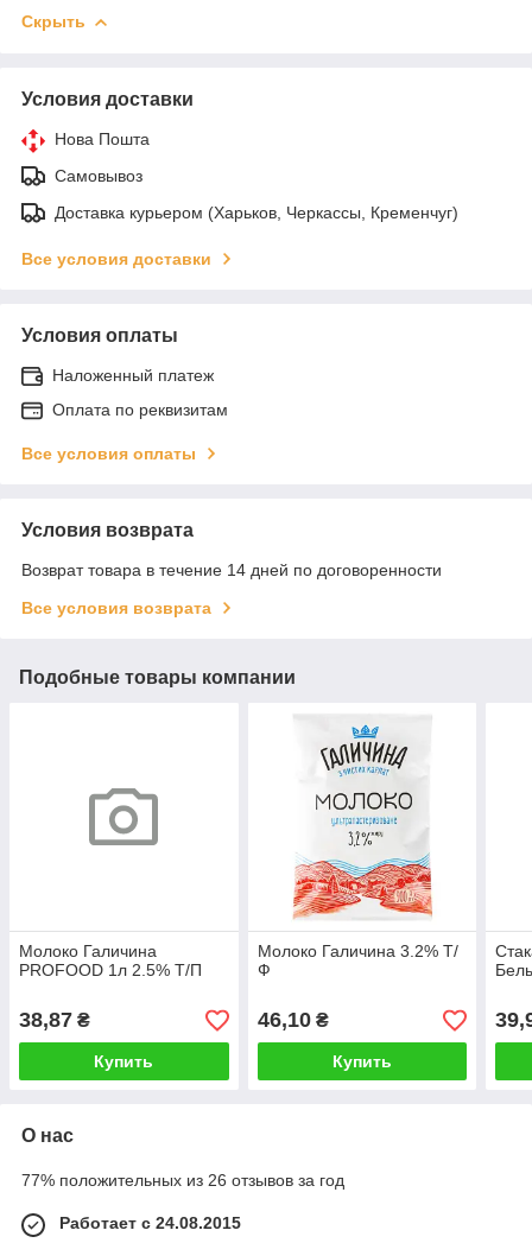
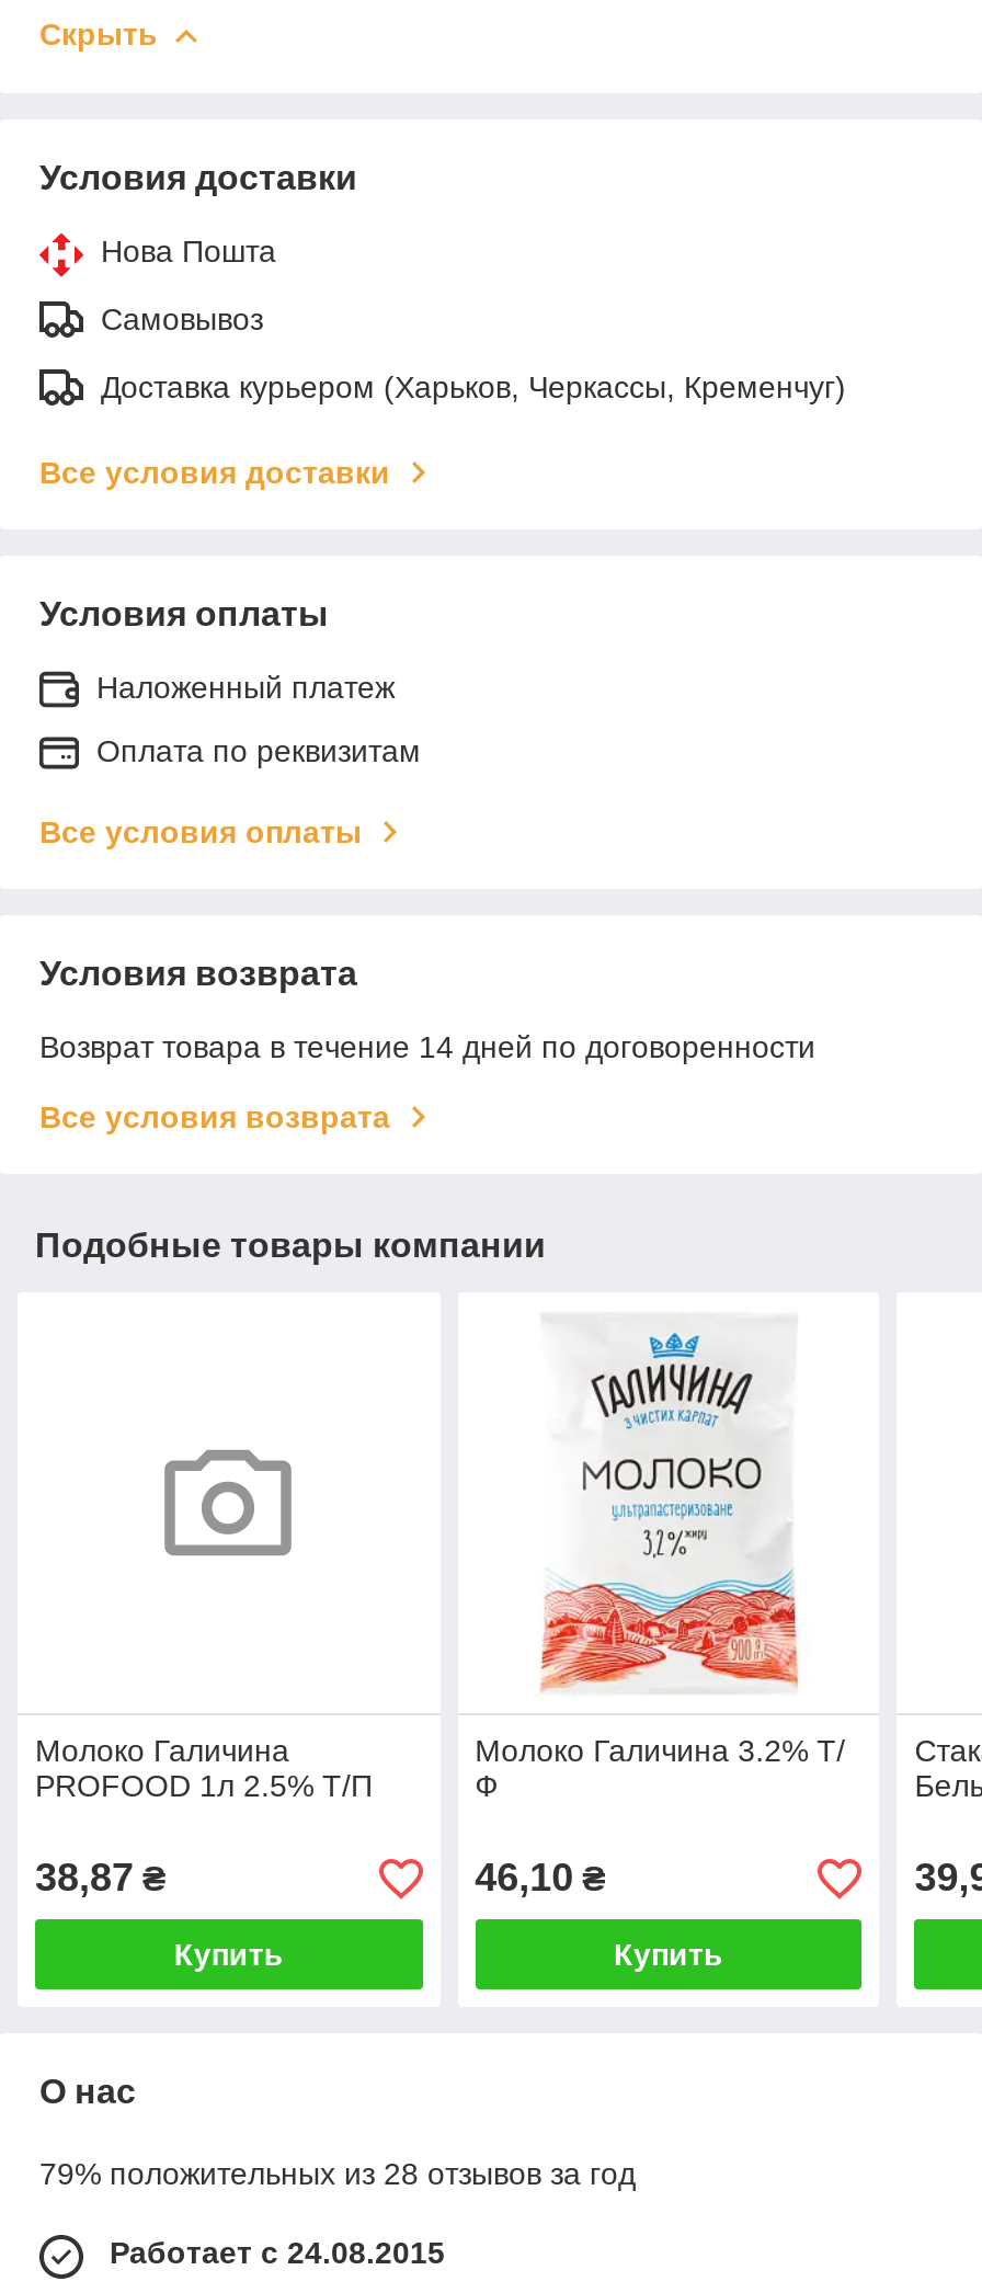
[21,1171,344,1190] 77% положительных из 26 отзывов за год -> [39,2157,636,2192] 79% положительных из 28 отзывов за год

